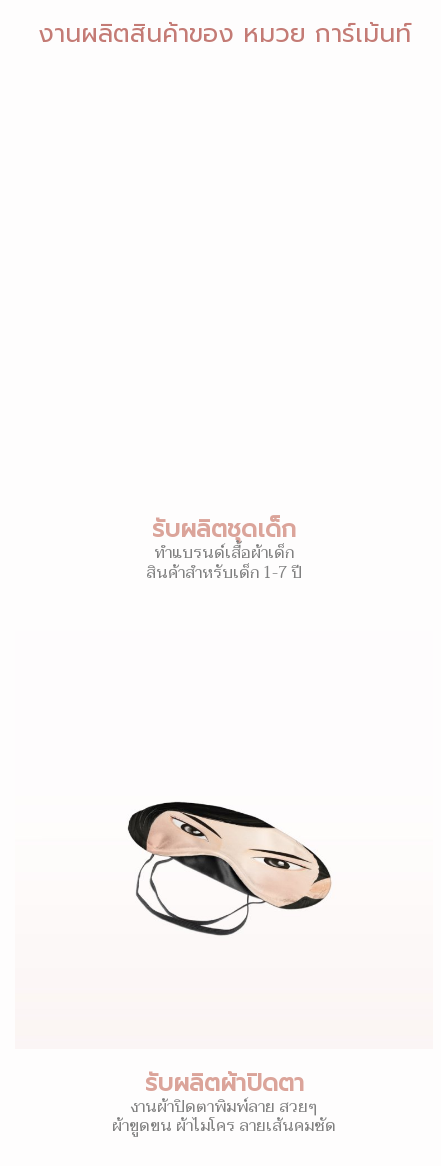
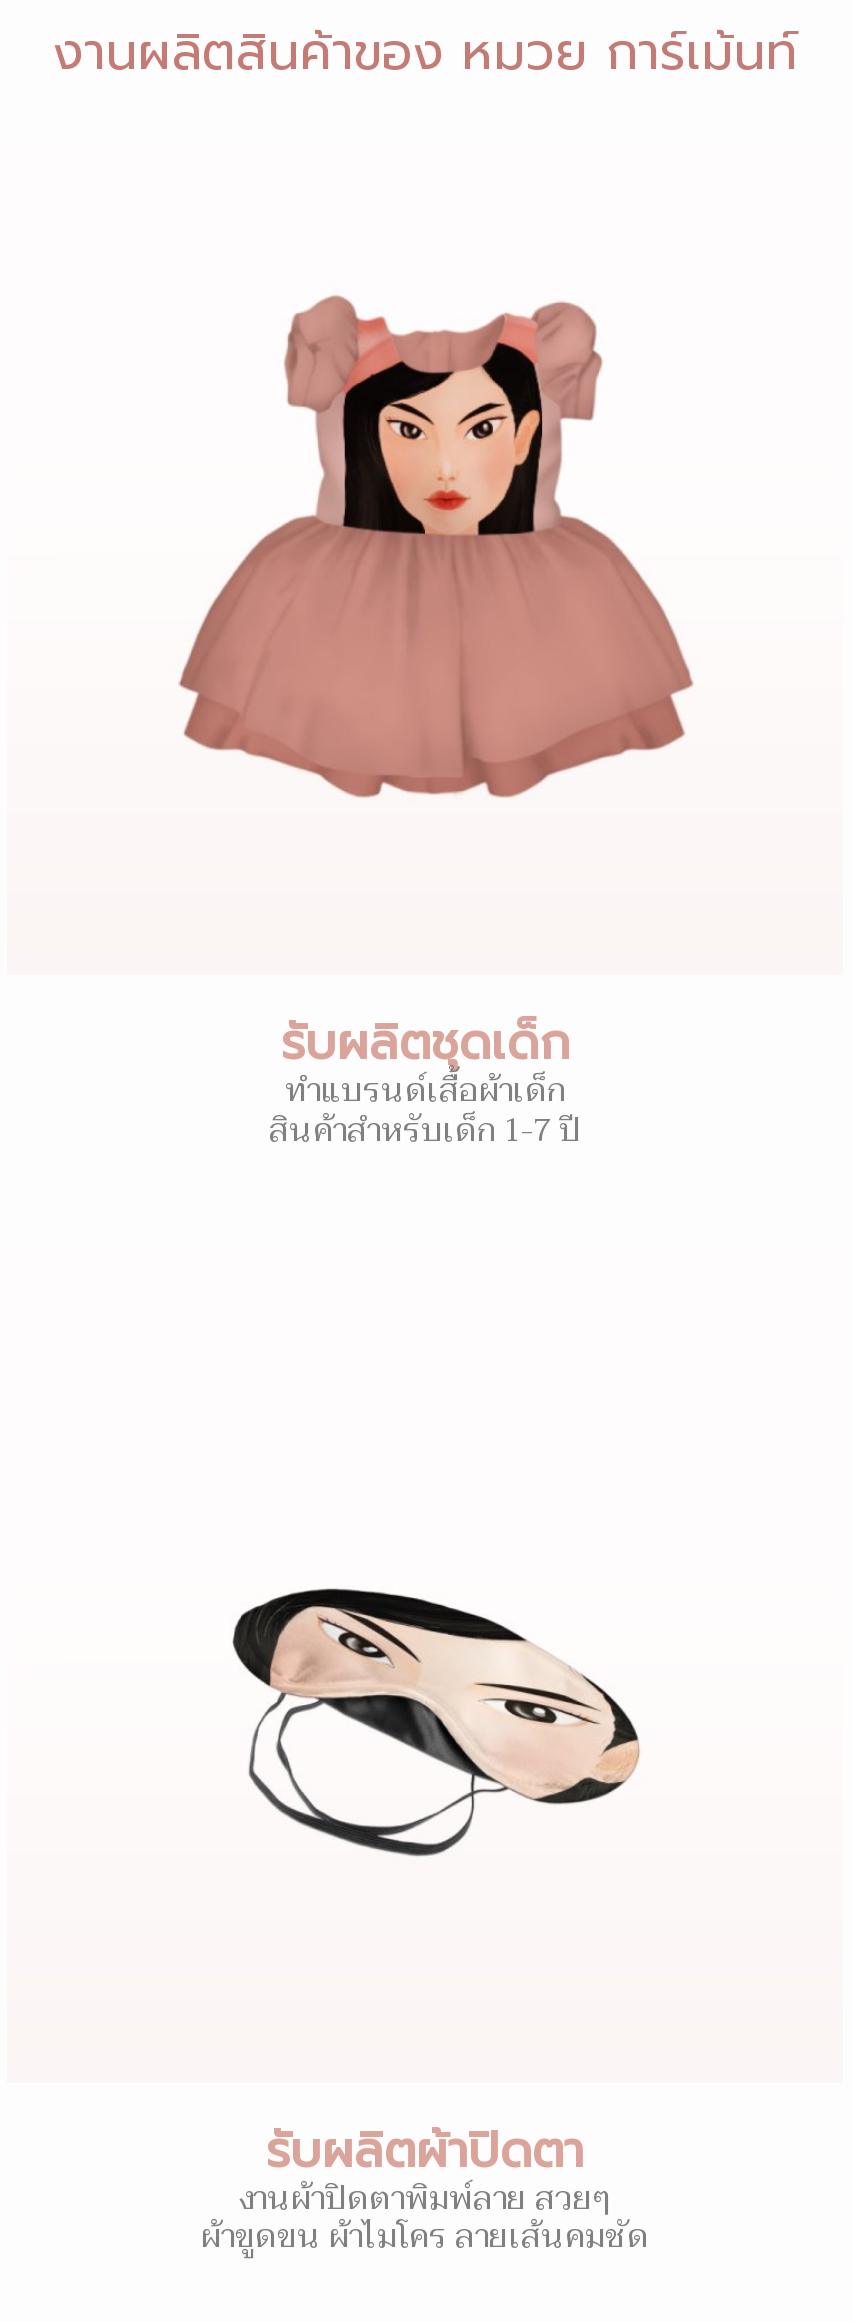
none -> [177,295,695,799] [image]

